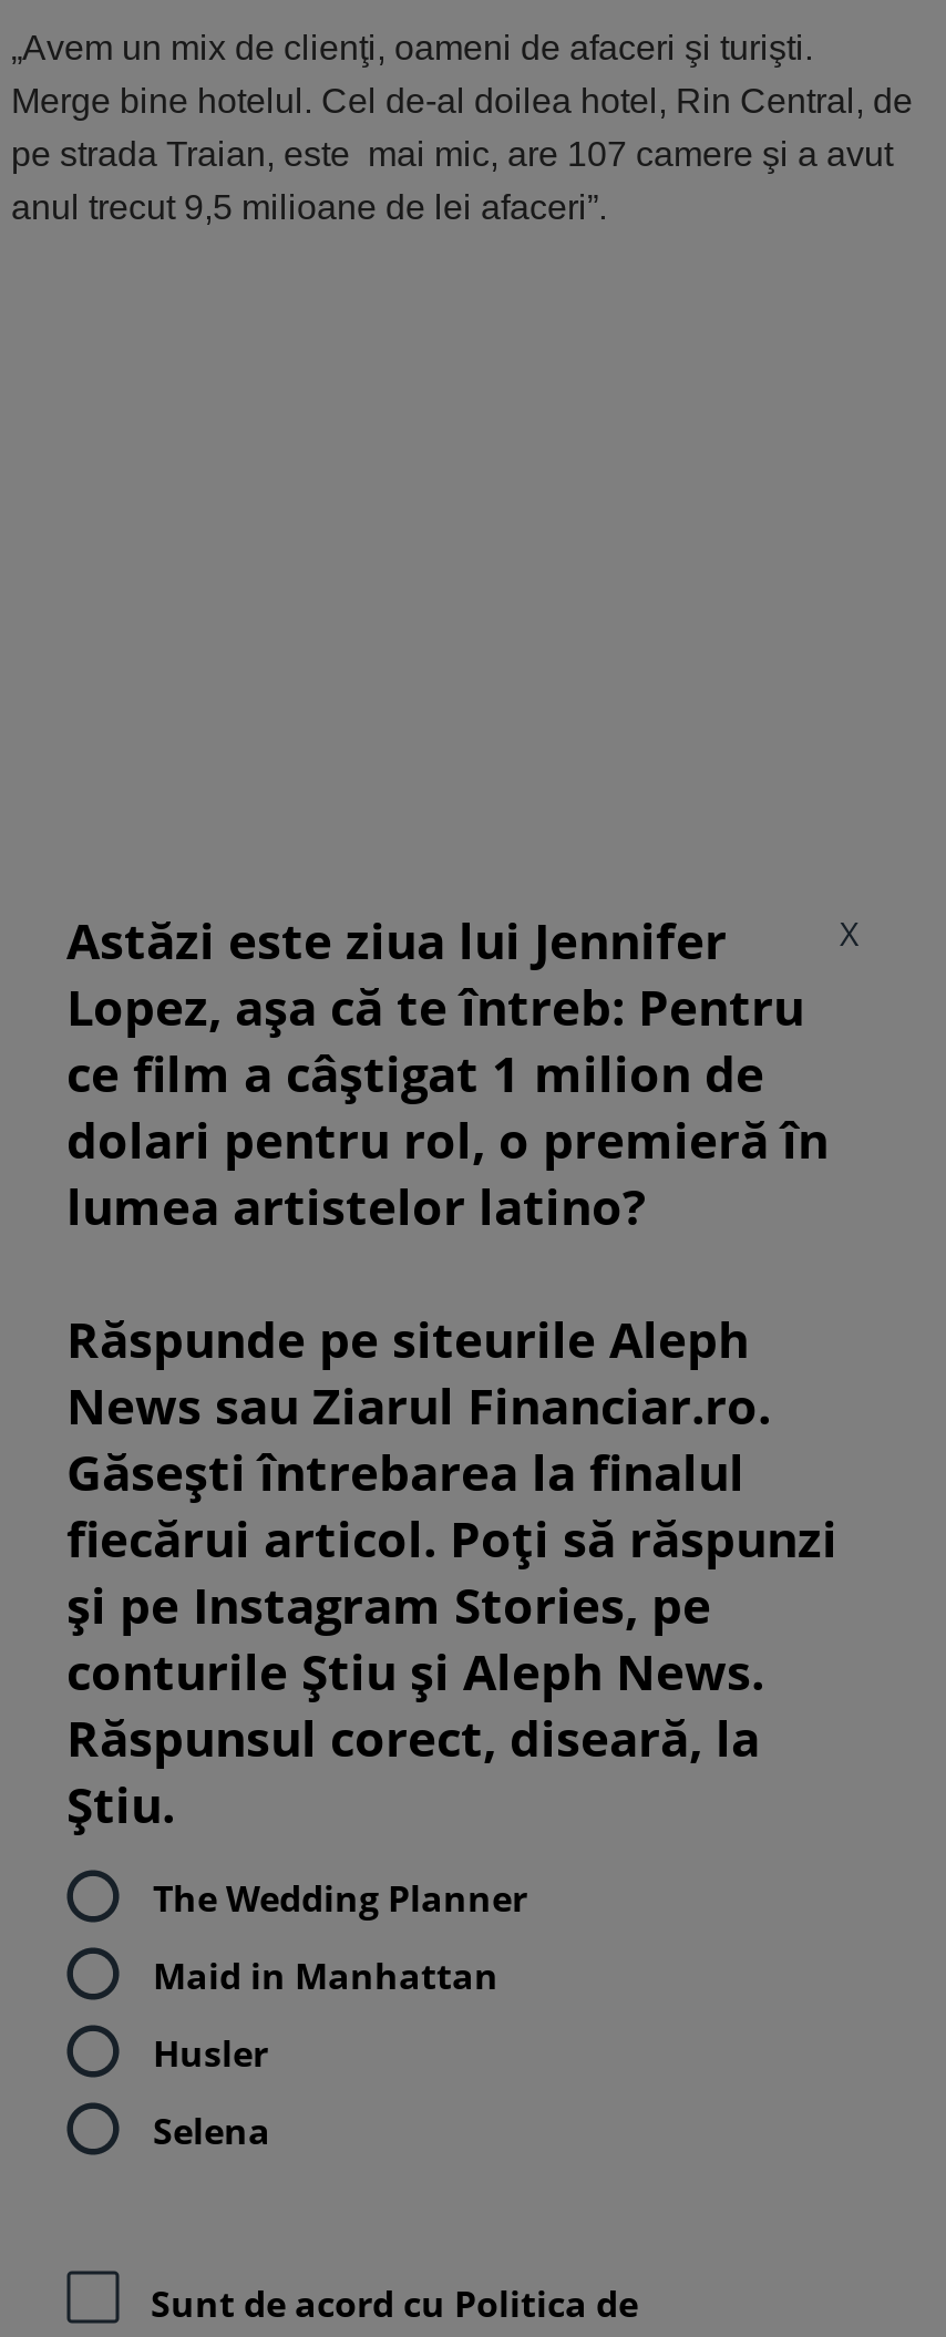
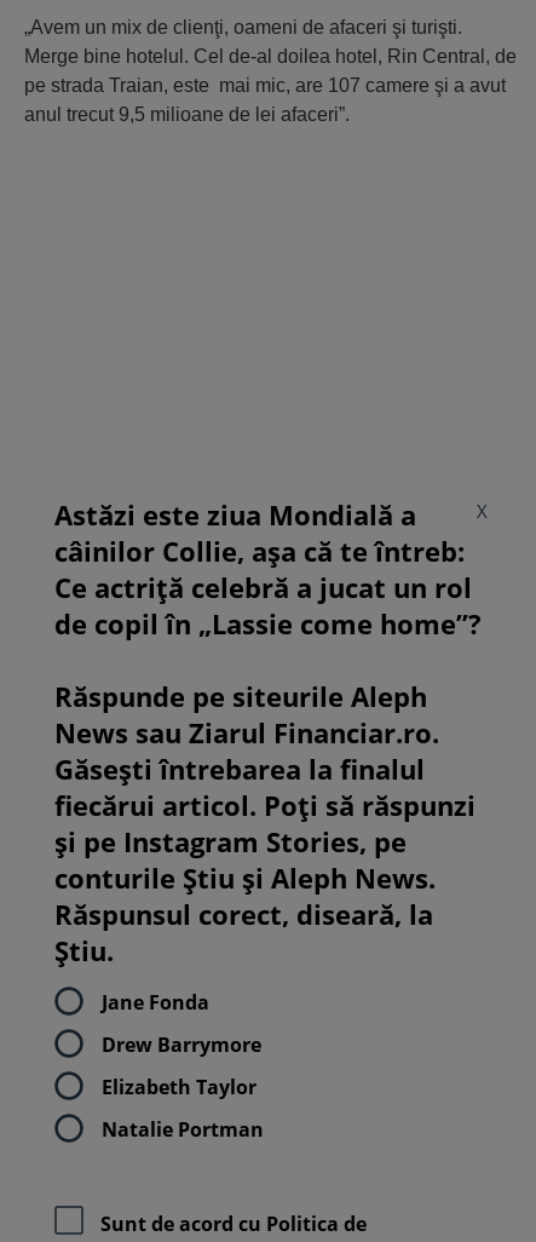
[66,907,829,1239] Astăzi este ziua lui Jennifer | Lopez, așa că te întreb: Pentru | ce film a câștigat 1 milion de | dolari pentru rol, o premieră în | lumea artistelor latino? -> [54,497,482,642] Astăzi este ziua Mondială a | câinilor Collie, așa că te întreb: | Ce actriță celebră a jucat un rol | de copil în „Lassie come home”?
[153,1874,527,1923] The Wedding Planner -> [102,989,209,1016] Jane Fonda
[153,1951,498,2000] Maid in Manhattan -> [102,1031,261,1058] Drew Barrymore
[153,2029,268,2078] Husler -> [102,1074,257,1100] Elizabeth Taylor
[153,2106,270,2155] Selena -> [102,1116,264,1143] Natalie Portman

